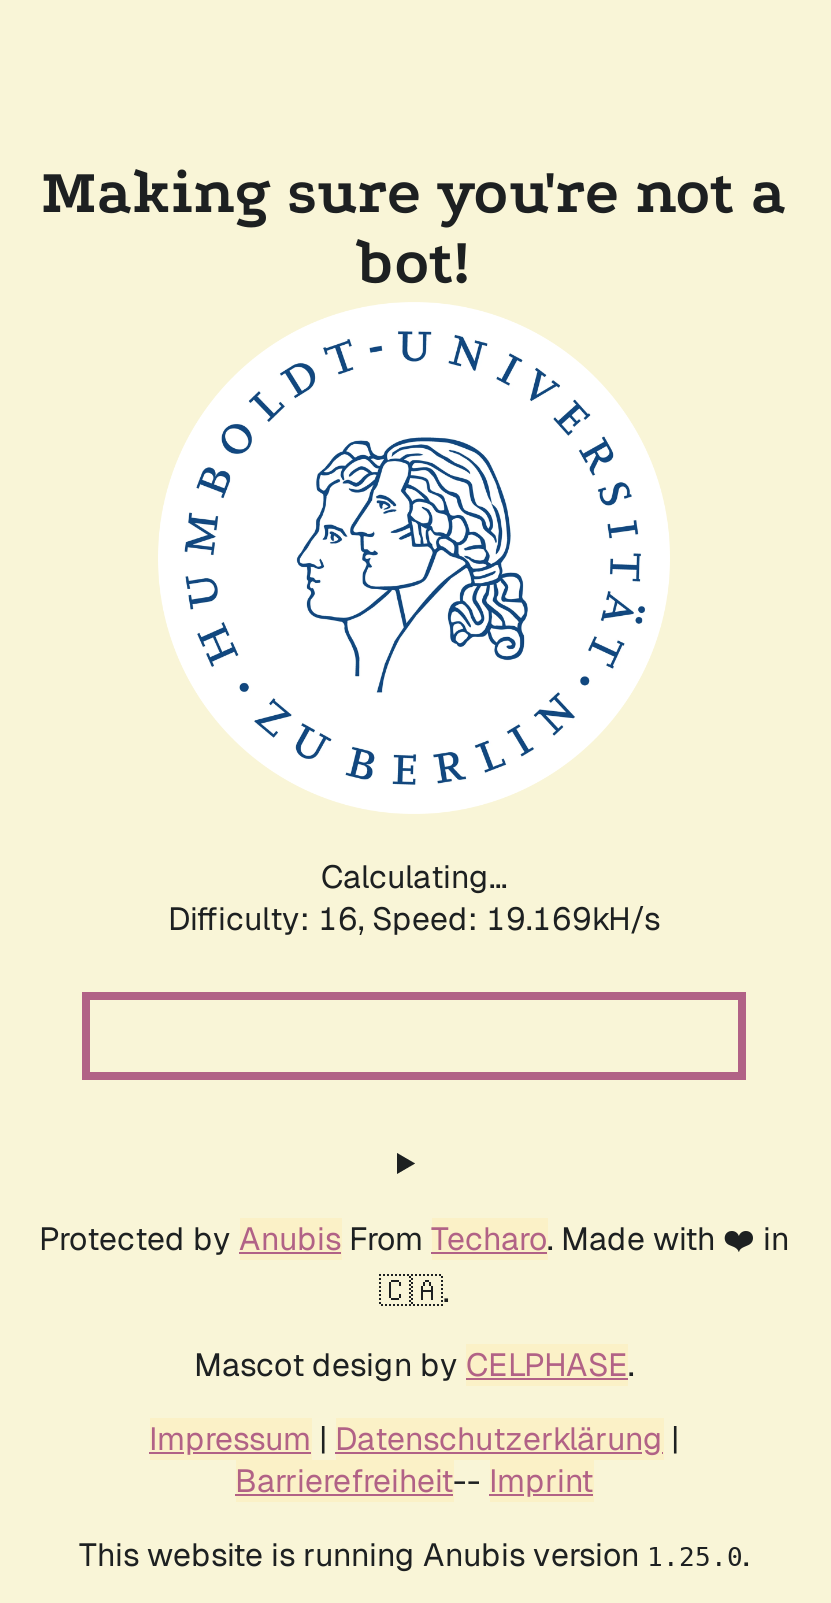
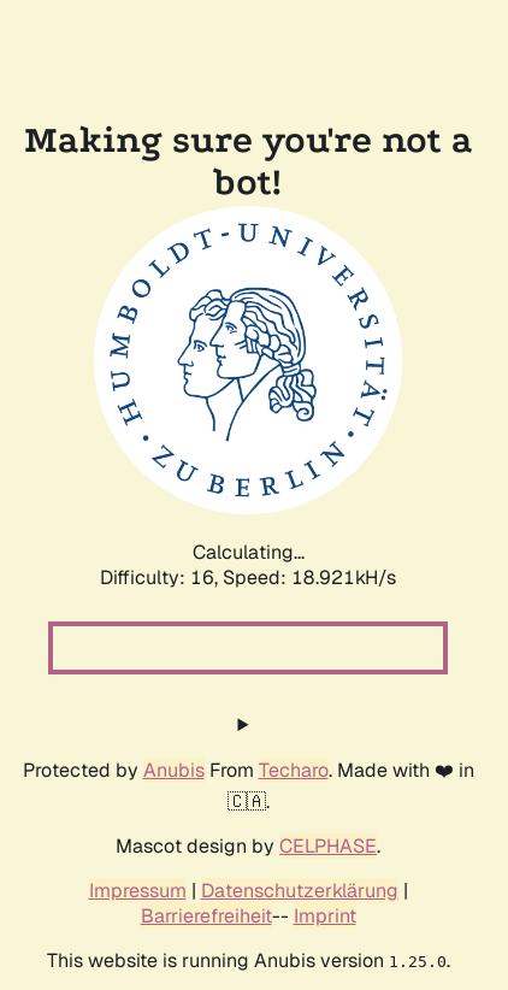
[168,898,660,940] Difficulty: 16, Speed: 19.169kH/s -> [100,565,396,590] Difficulty: 16, Speed: 18.921kH/s

